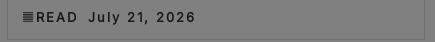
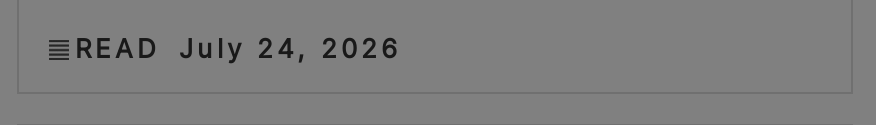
[36,9,196,25] READ July 21, 2026 -> [75,33,401,65] READ July 24, 2026

